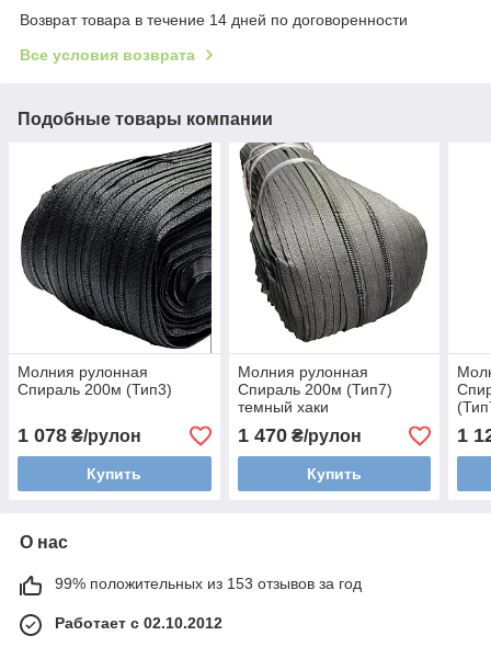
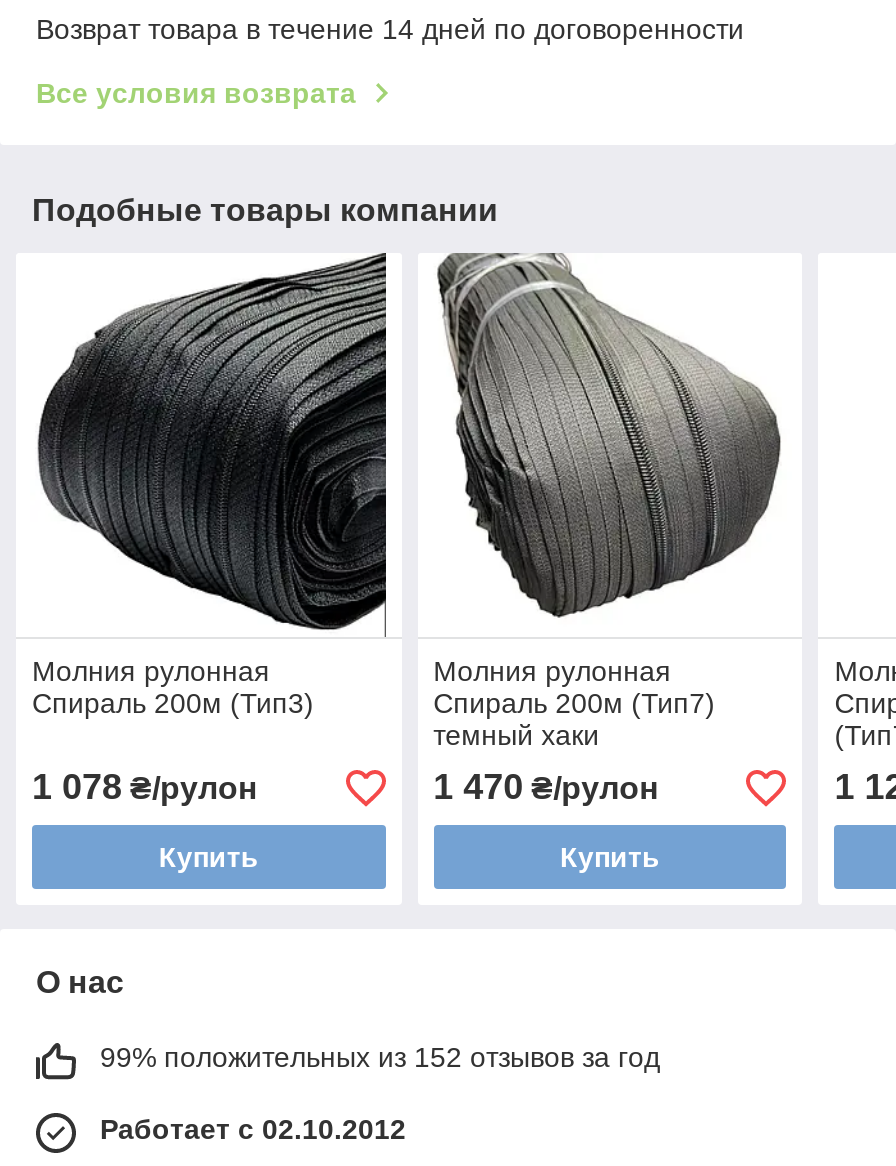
[55,575,362,592] 99% положительных из 153 отзывов за год -> [100,1042,660,1074] 99% положительных из 152 отзывов за год

